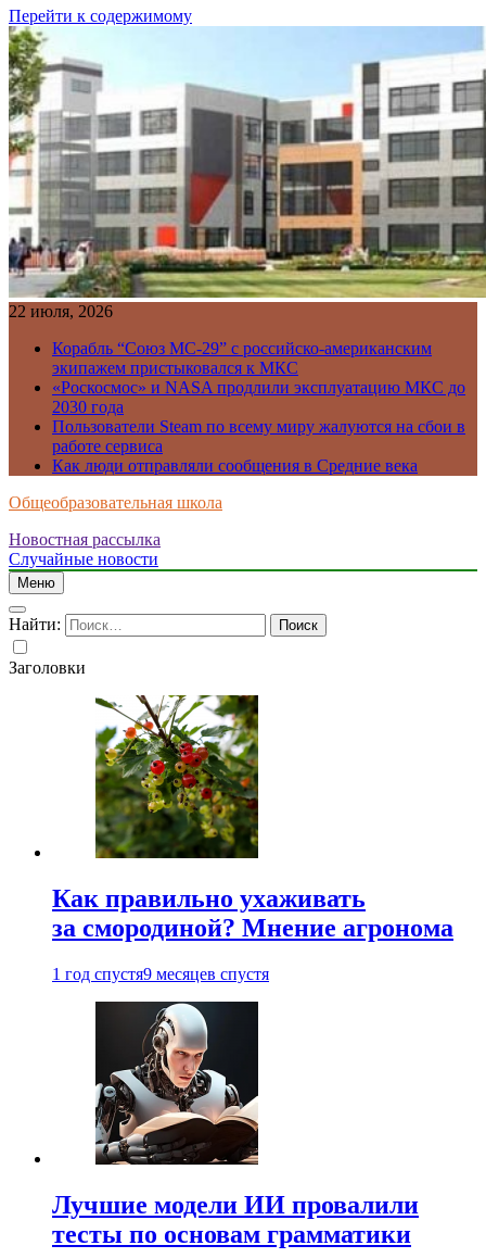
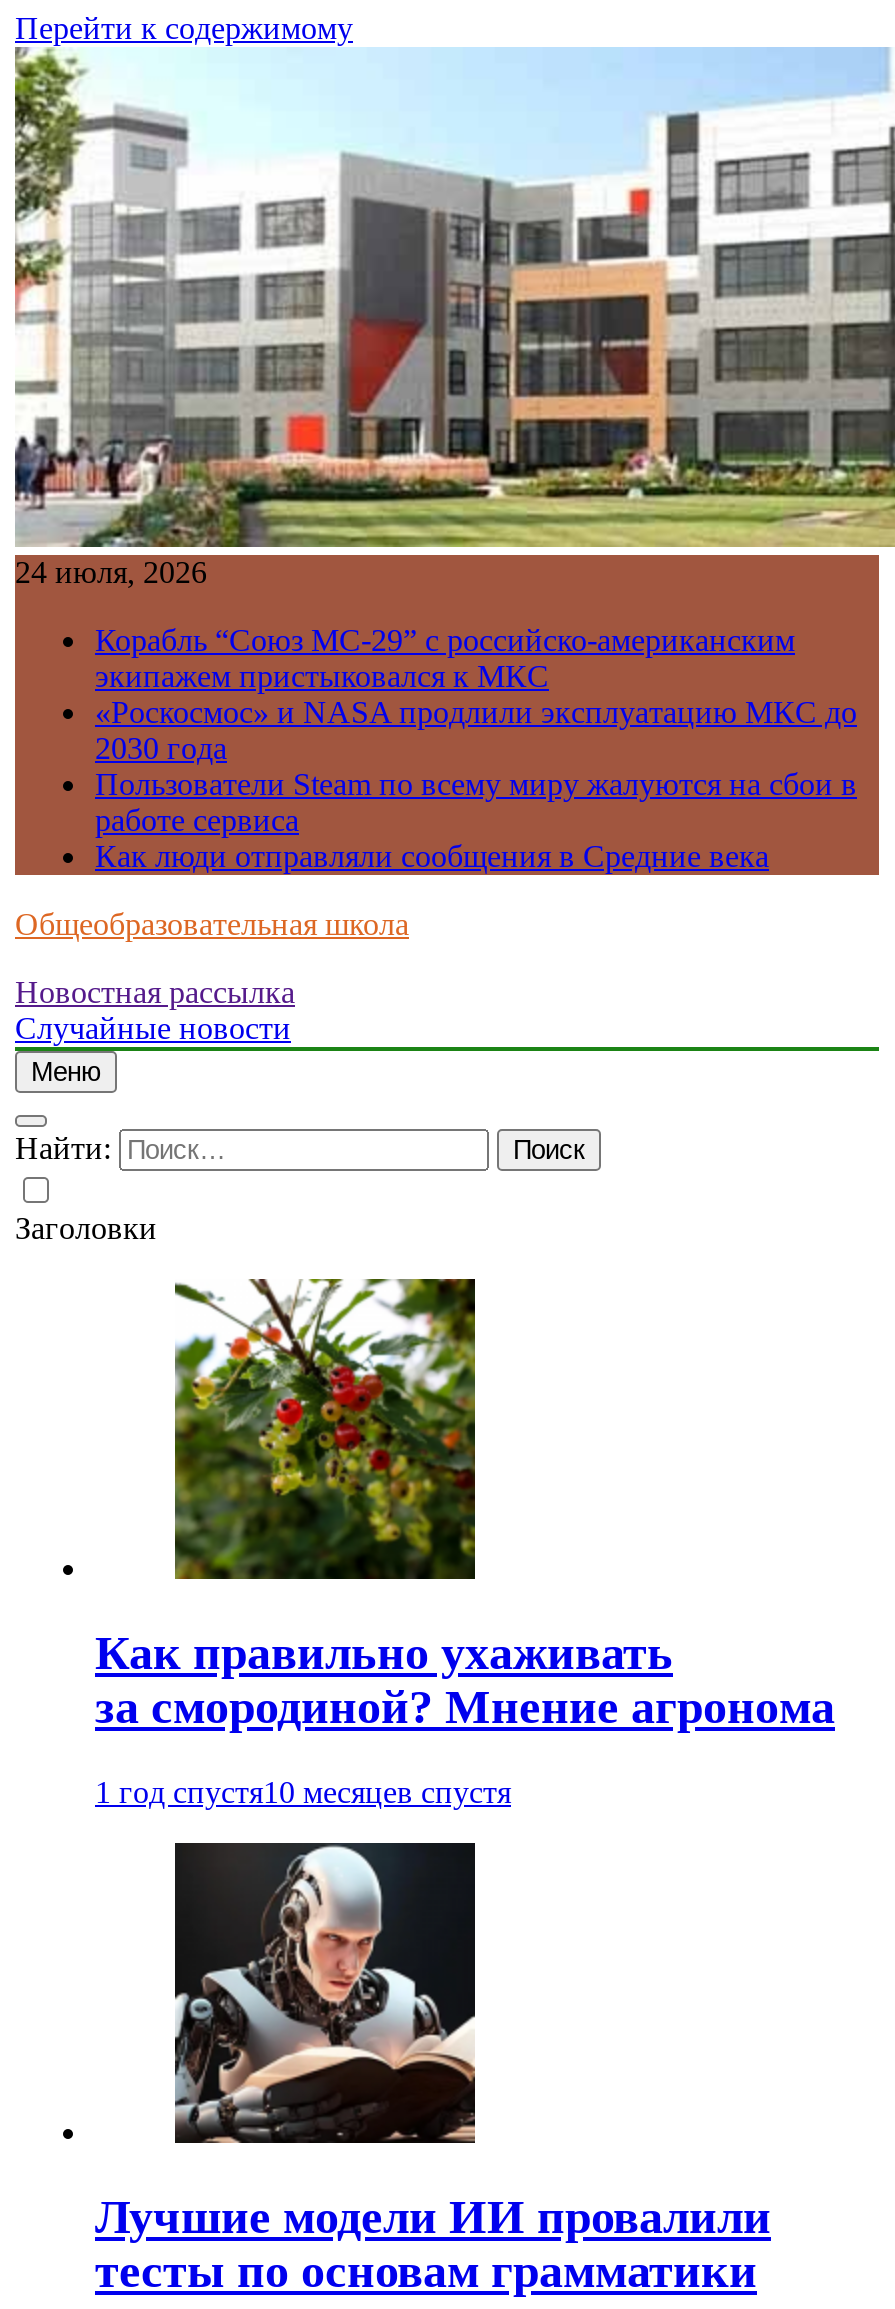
[9,302,113,320] 22 июля, 2026 -> [15,555,207,589] 24 июля, 2026
[52,964,269,983] 1 год спустя9 месяцев спустя -> [95,1775,511,1809] 1 год спустя10 месяцев спустя

